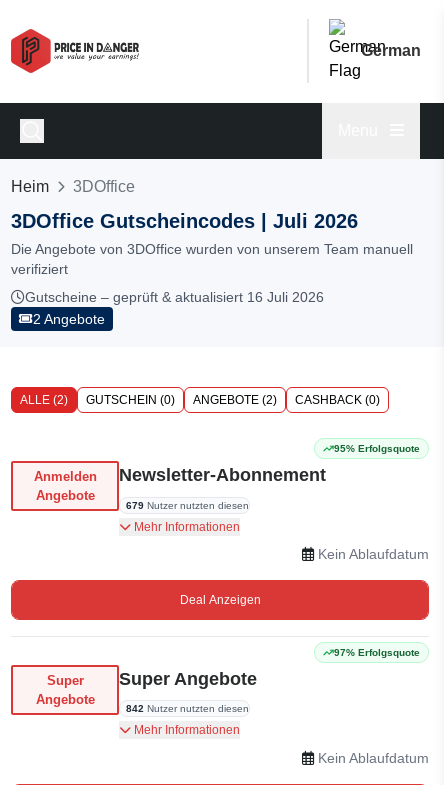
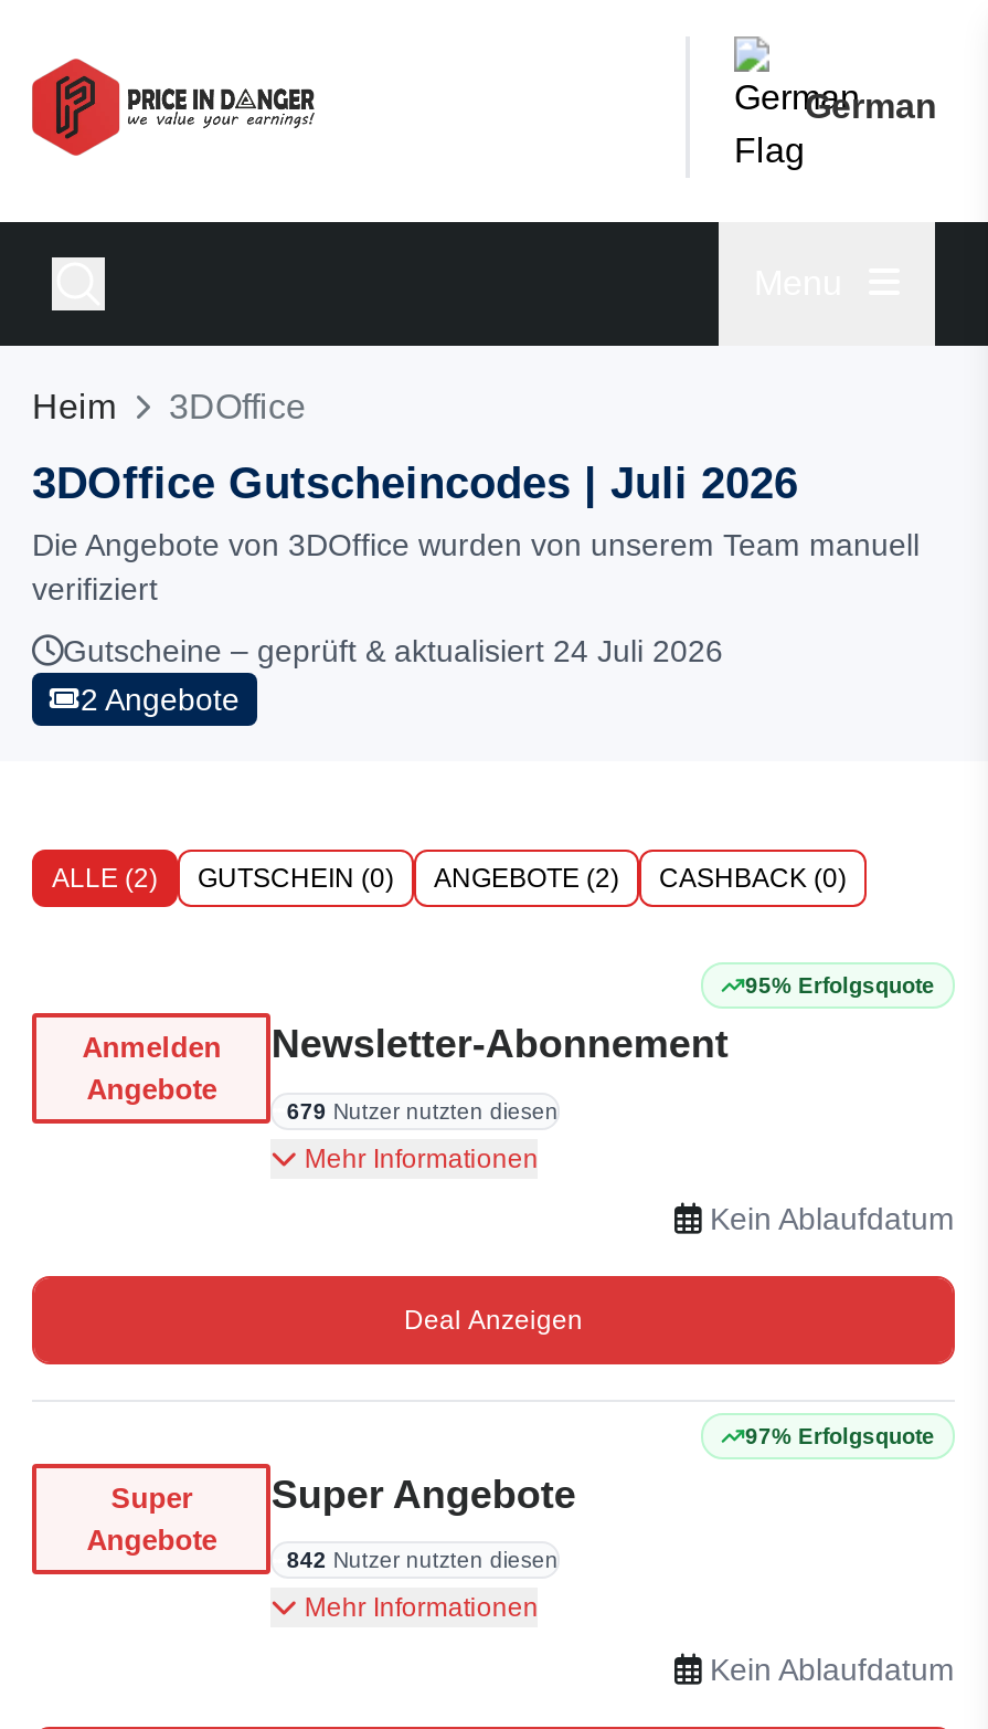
[25,289,324,305] Gutscheine – geprüft & aktualisiert 16 Juli 2026 -> [63,633,723,668] Gutscheine – geprüft & aktualisiert 24 Juli 2026

